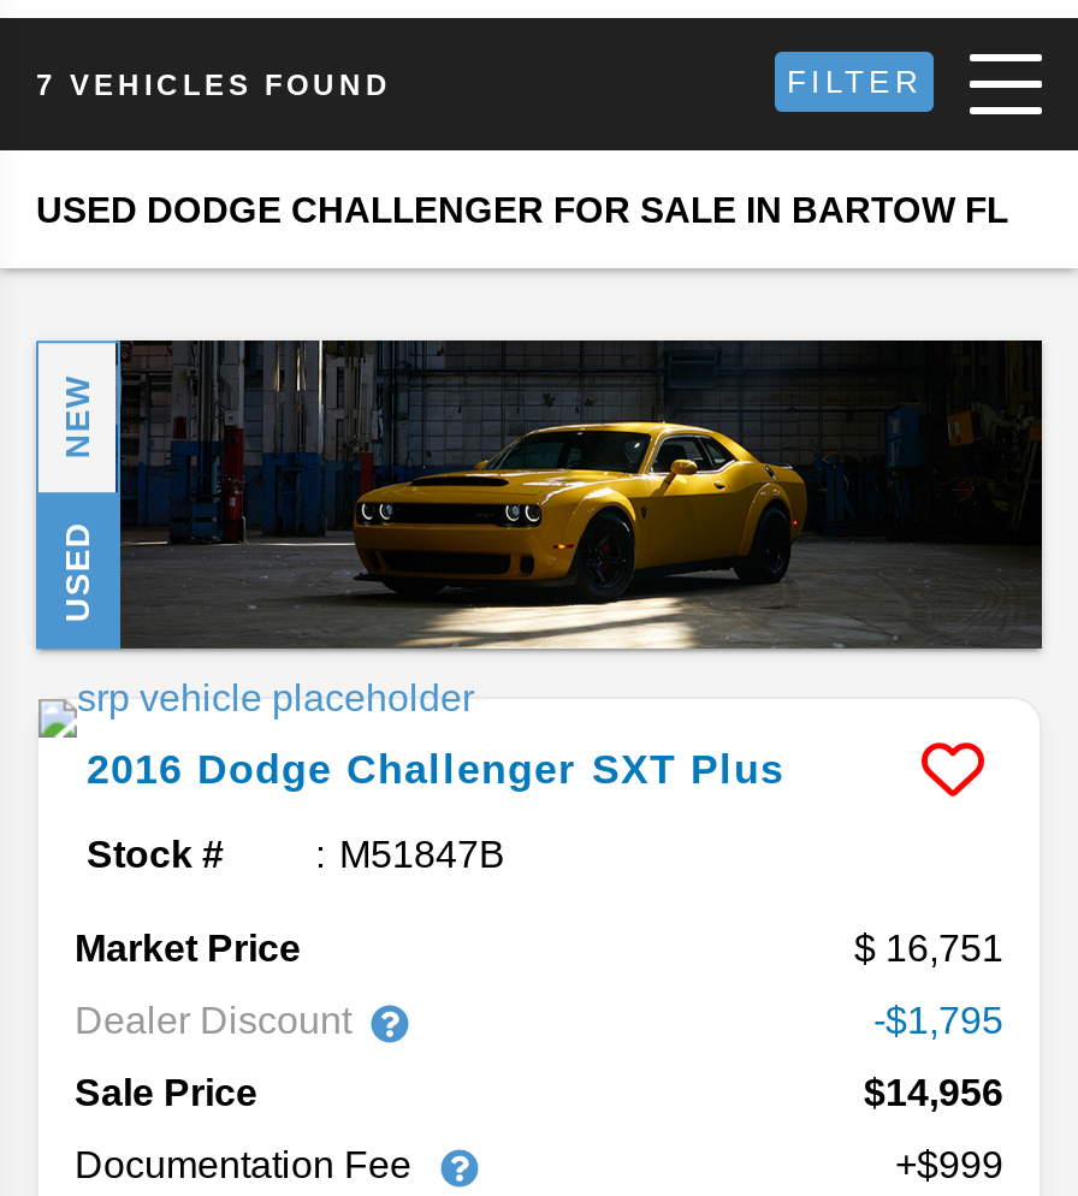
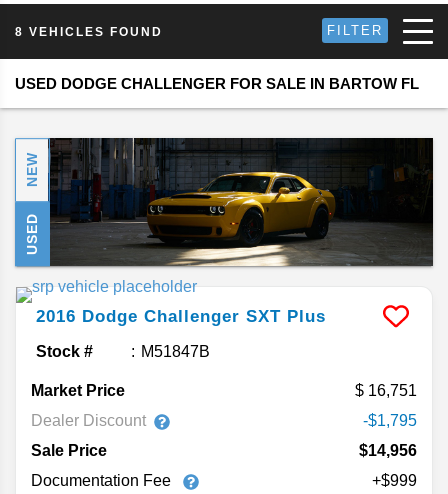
[36,70,392,103] 7 VEHICLES FOUND -> [15,25,163,39] 8 VEHICLES FOUND

